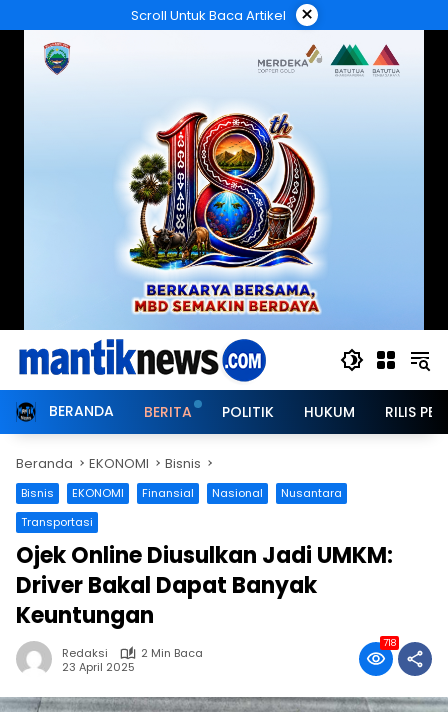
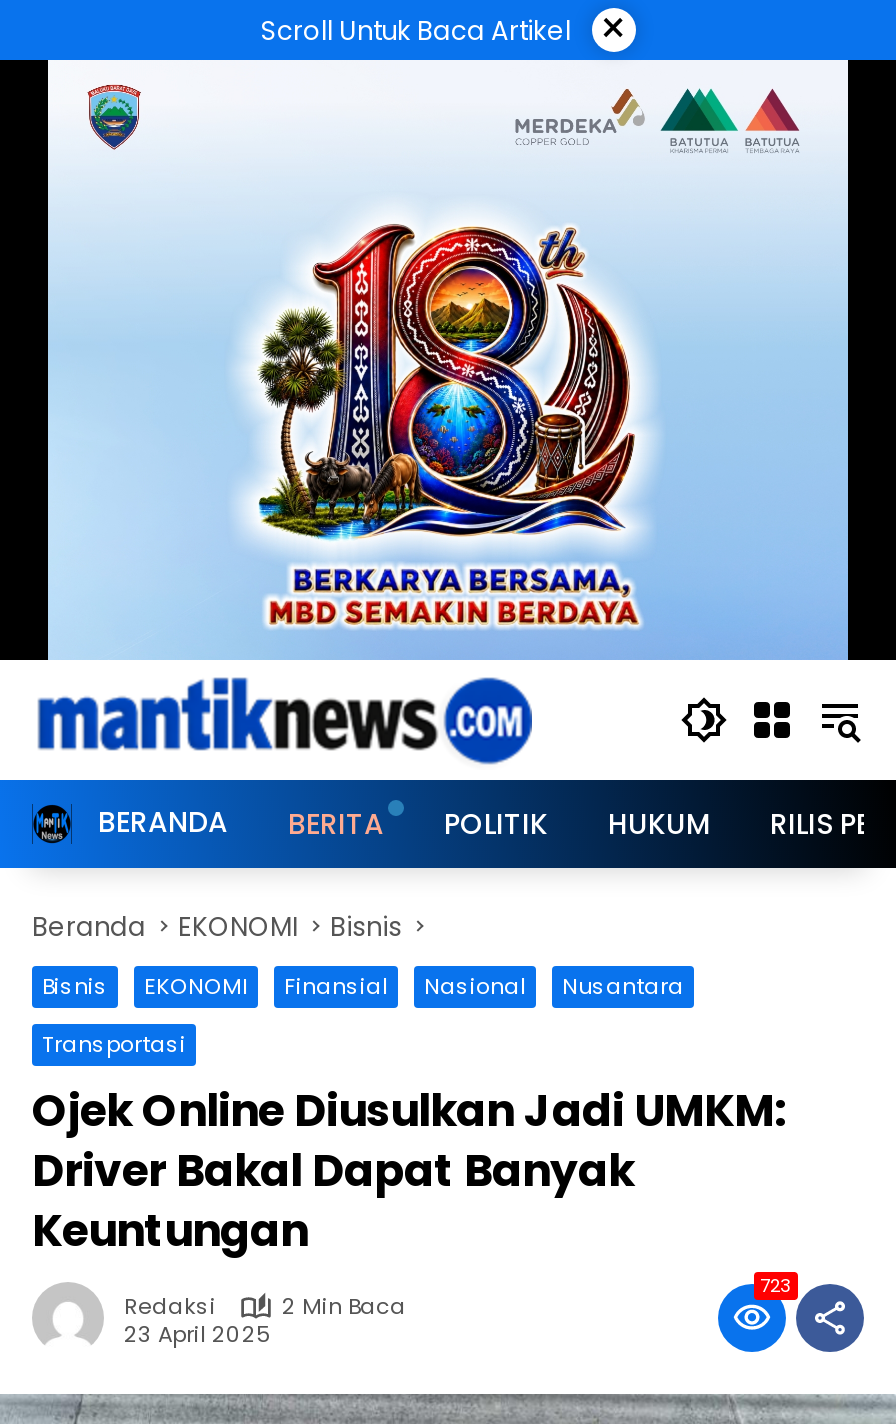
[383,637,396,649] 718 -> [760,1274,792,1298] 723

